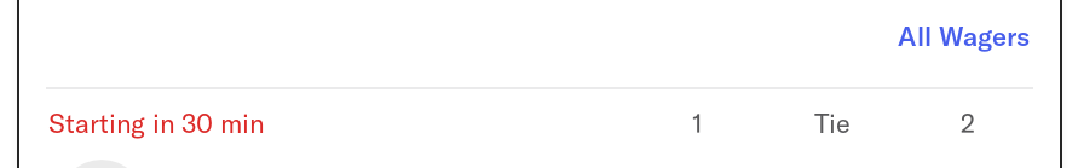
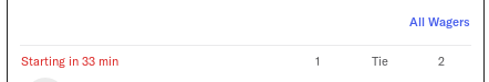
[48,105,264,139] Starting in 30 min -> [21,54,118,69] Starting in 33 min

